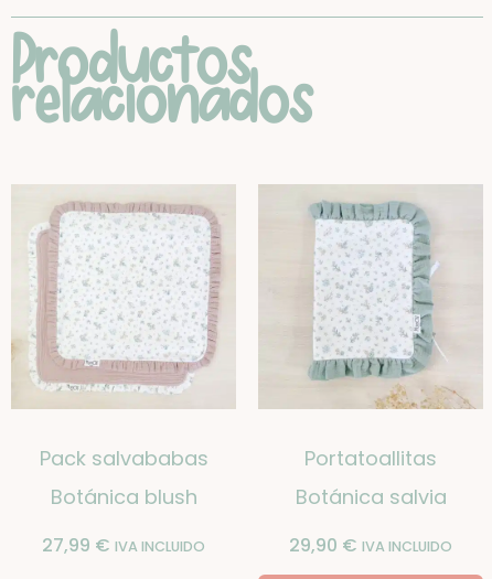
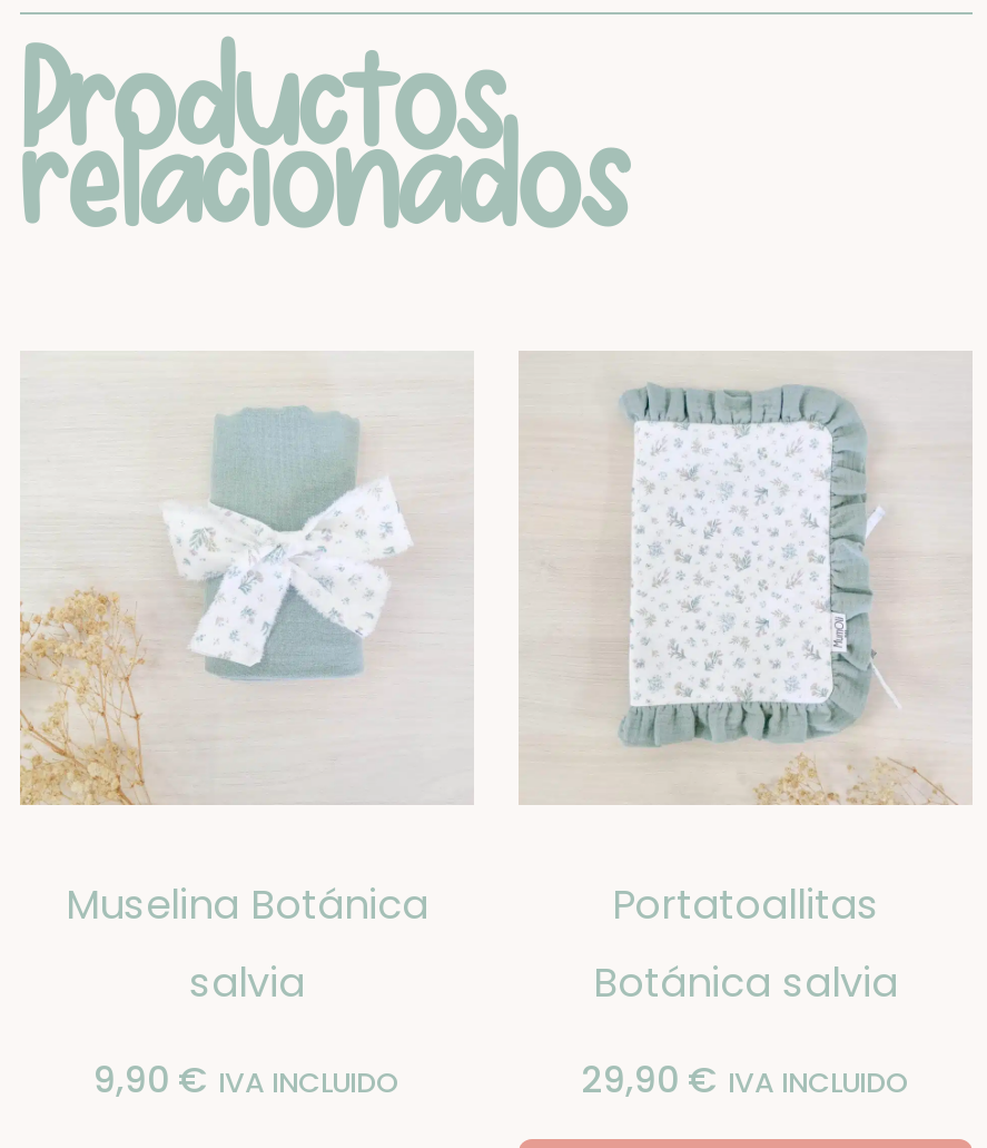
[10,199,234,510] [image] | Pack salvababas | Botánica blush -> [18,382,467,1009] [image] | Muselina Botánica | salvia
[42,532,205,558] 27,99 € IVA INCLUIDO -> [93,1054,401,1105] 9,90 € IVA INCLUIDO

